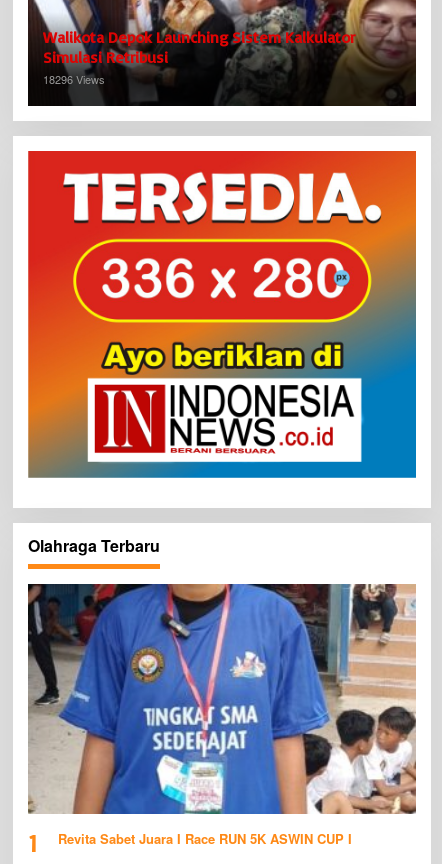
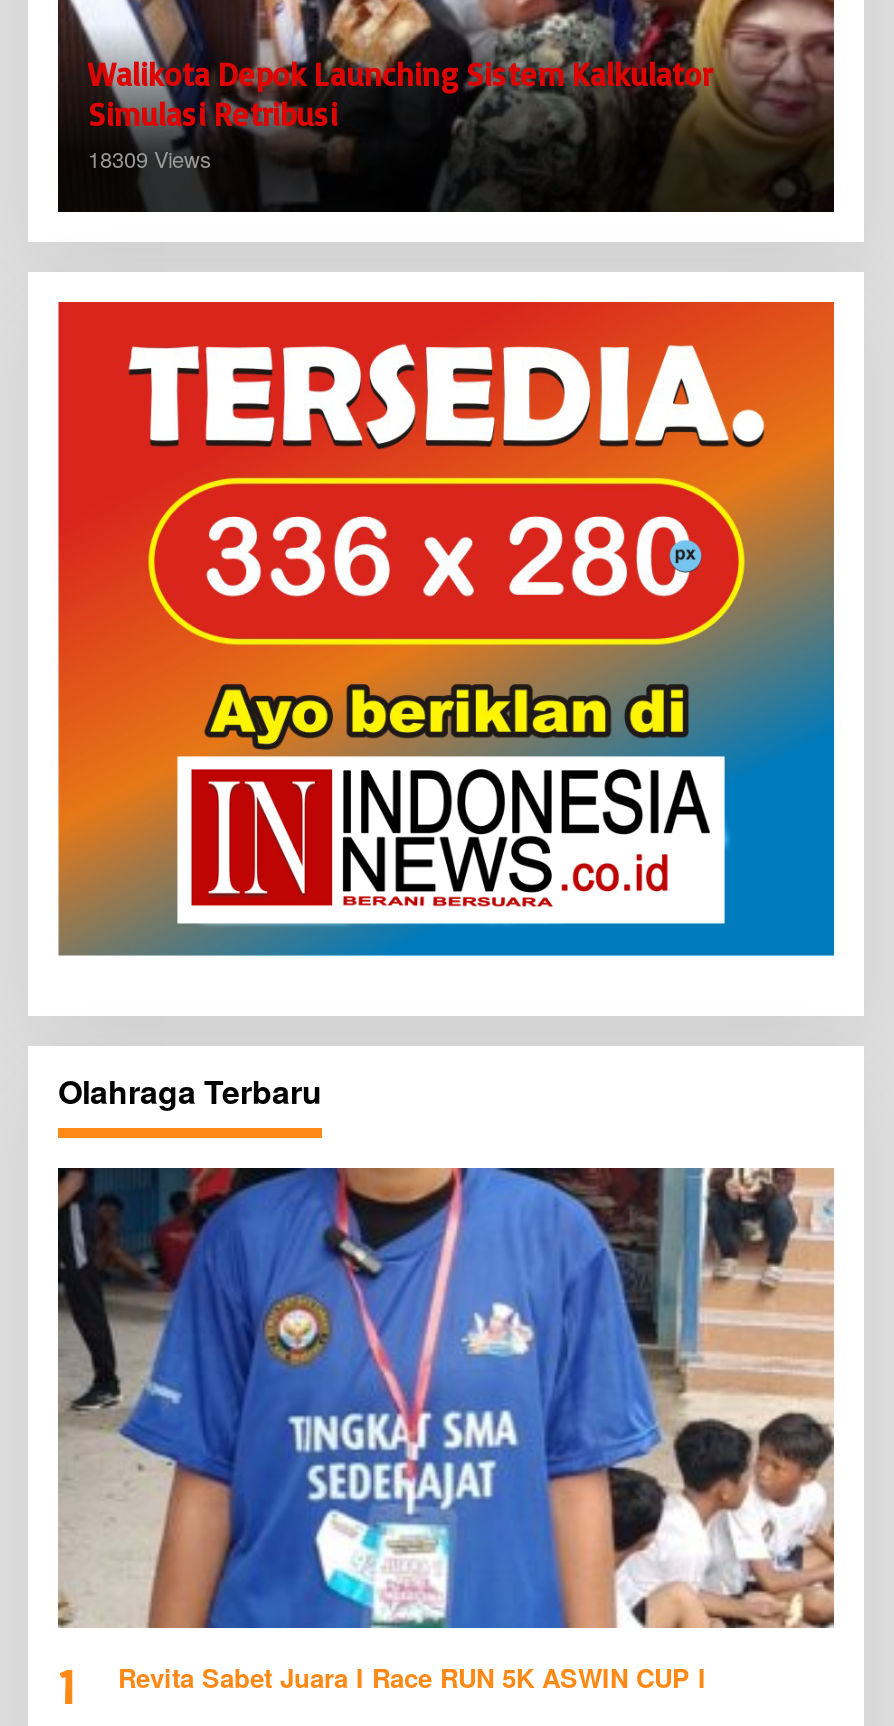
[43,71,105,87] 18296 Views -> [88,141,212,173] 18309 Views

